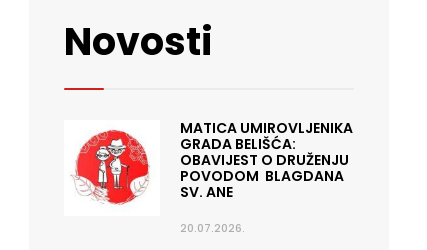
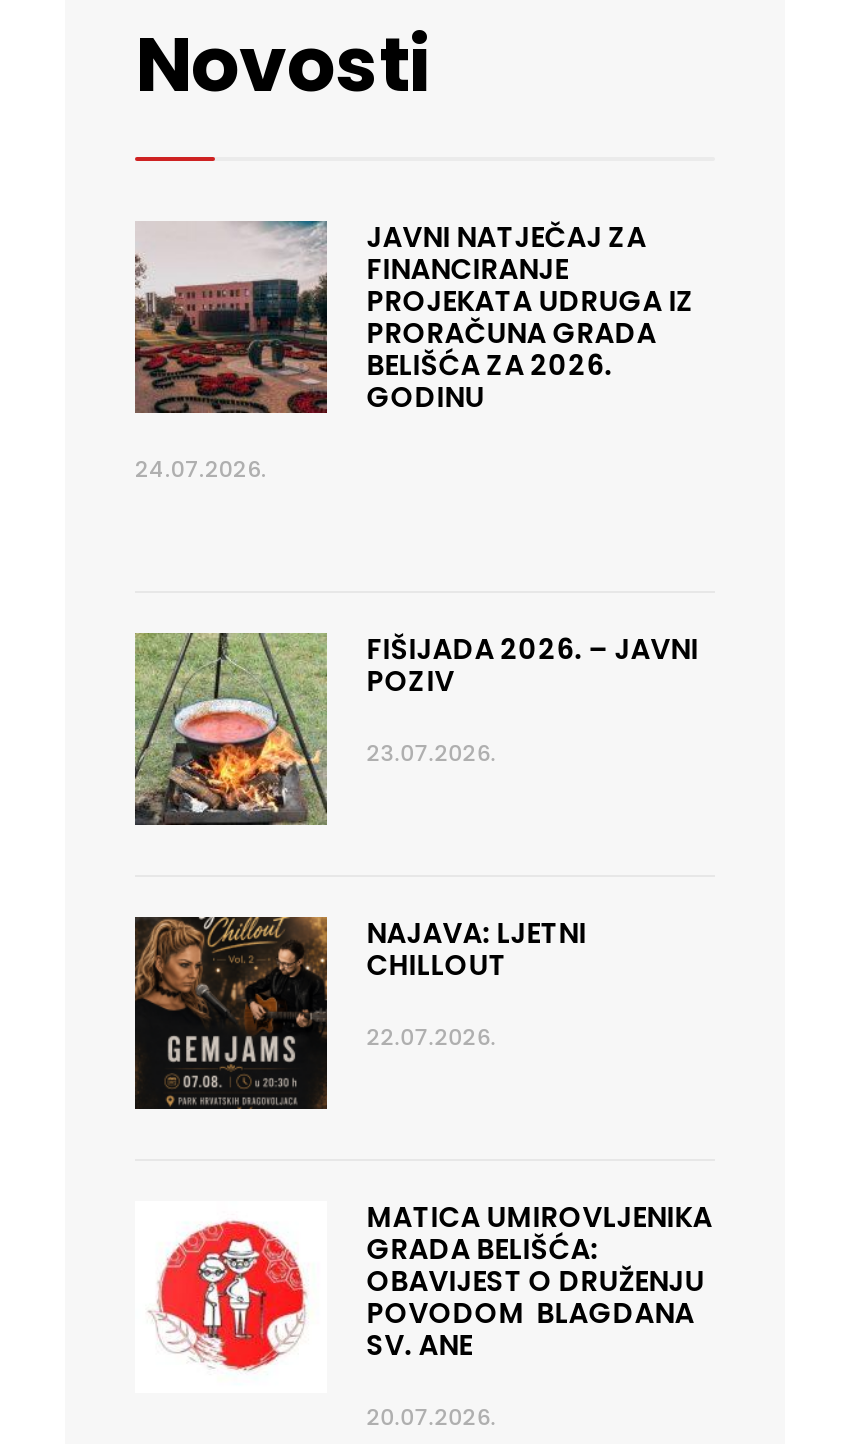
none -> [133,218,694,486] [image] | JAVNI NATJEČAJ ZA | FINANCIRANJE | PROJEKATA UDRUGA IZ | PRORAČUNA GRADA | BELIŠĆA ZA 2026. | GODINU | 24.07.2026.
none -> [133,630,698,827] [image] | FIŠIJADA 2026. – JAVNI | POZIV | 23.07.2026.
none -> [133,914,586,1111] [image] | NAJAVA: LJETNI | CHILLOUT | 22.07.2026.

